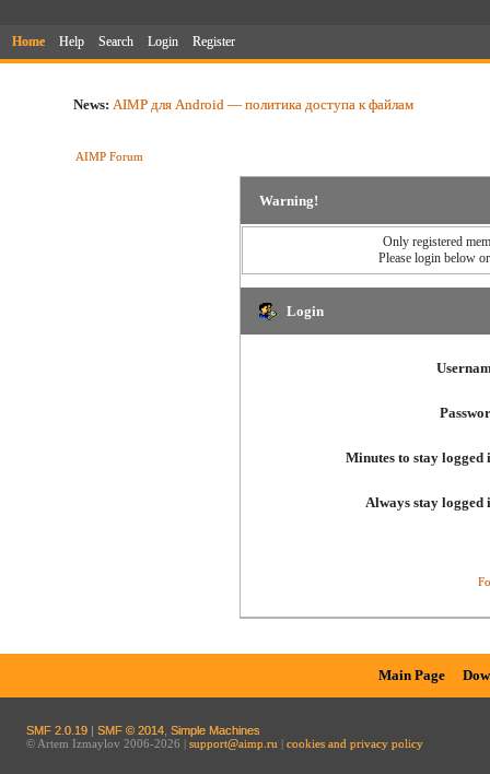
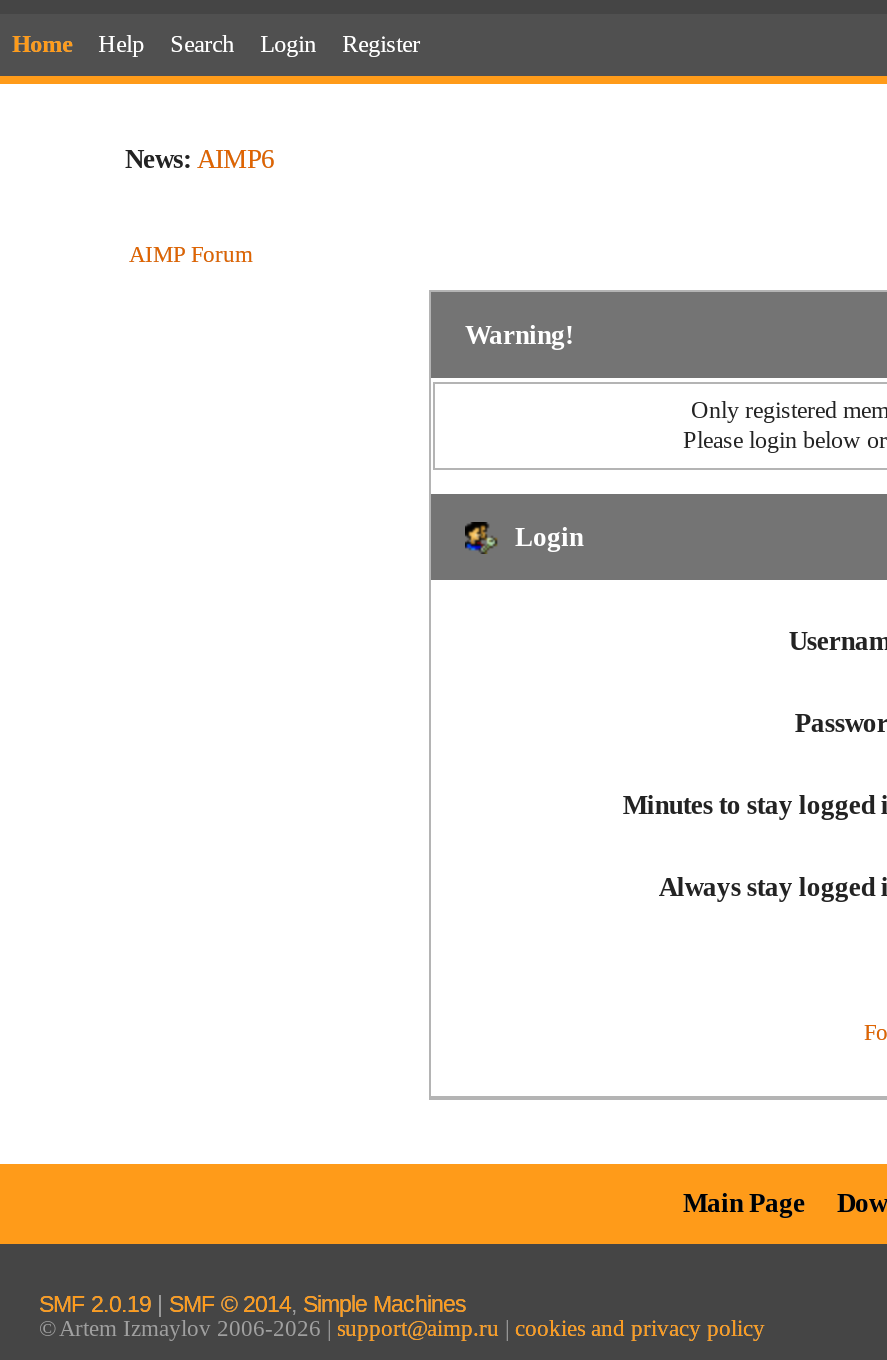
[73,96,413,113] News: AIMP для Android — политика доступа к файлам -> [125,144,275,174] News: AIMP6

